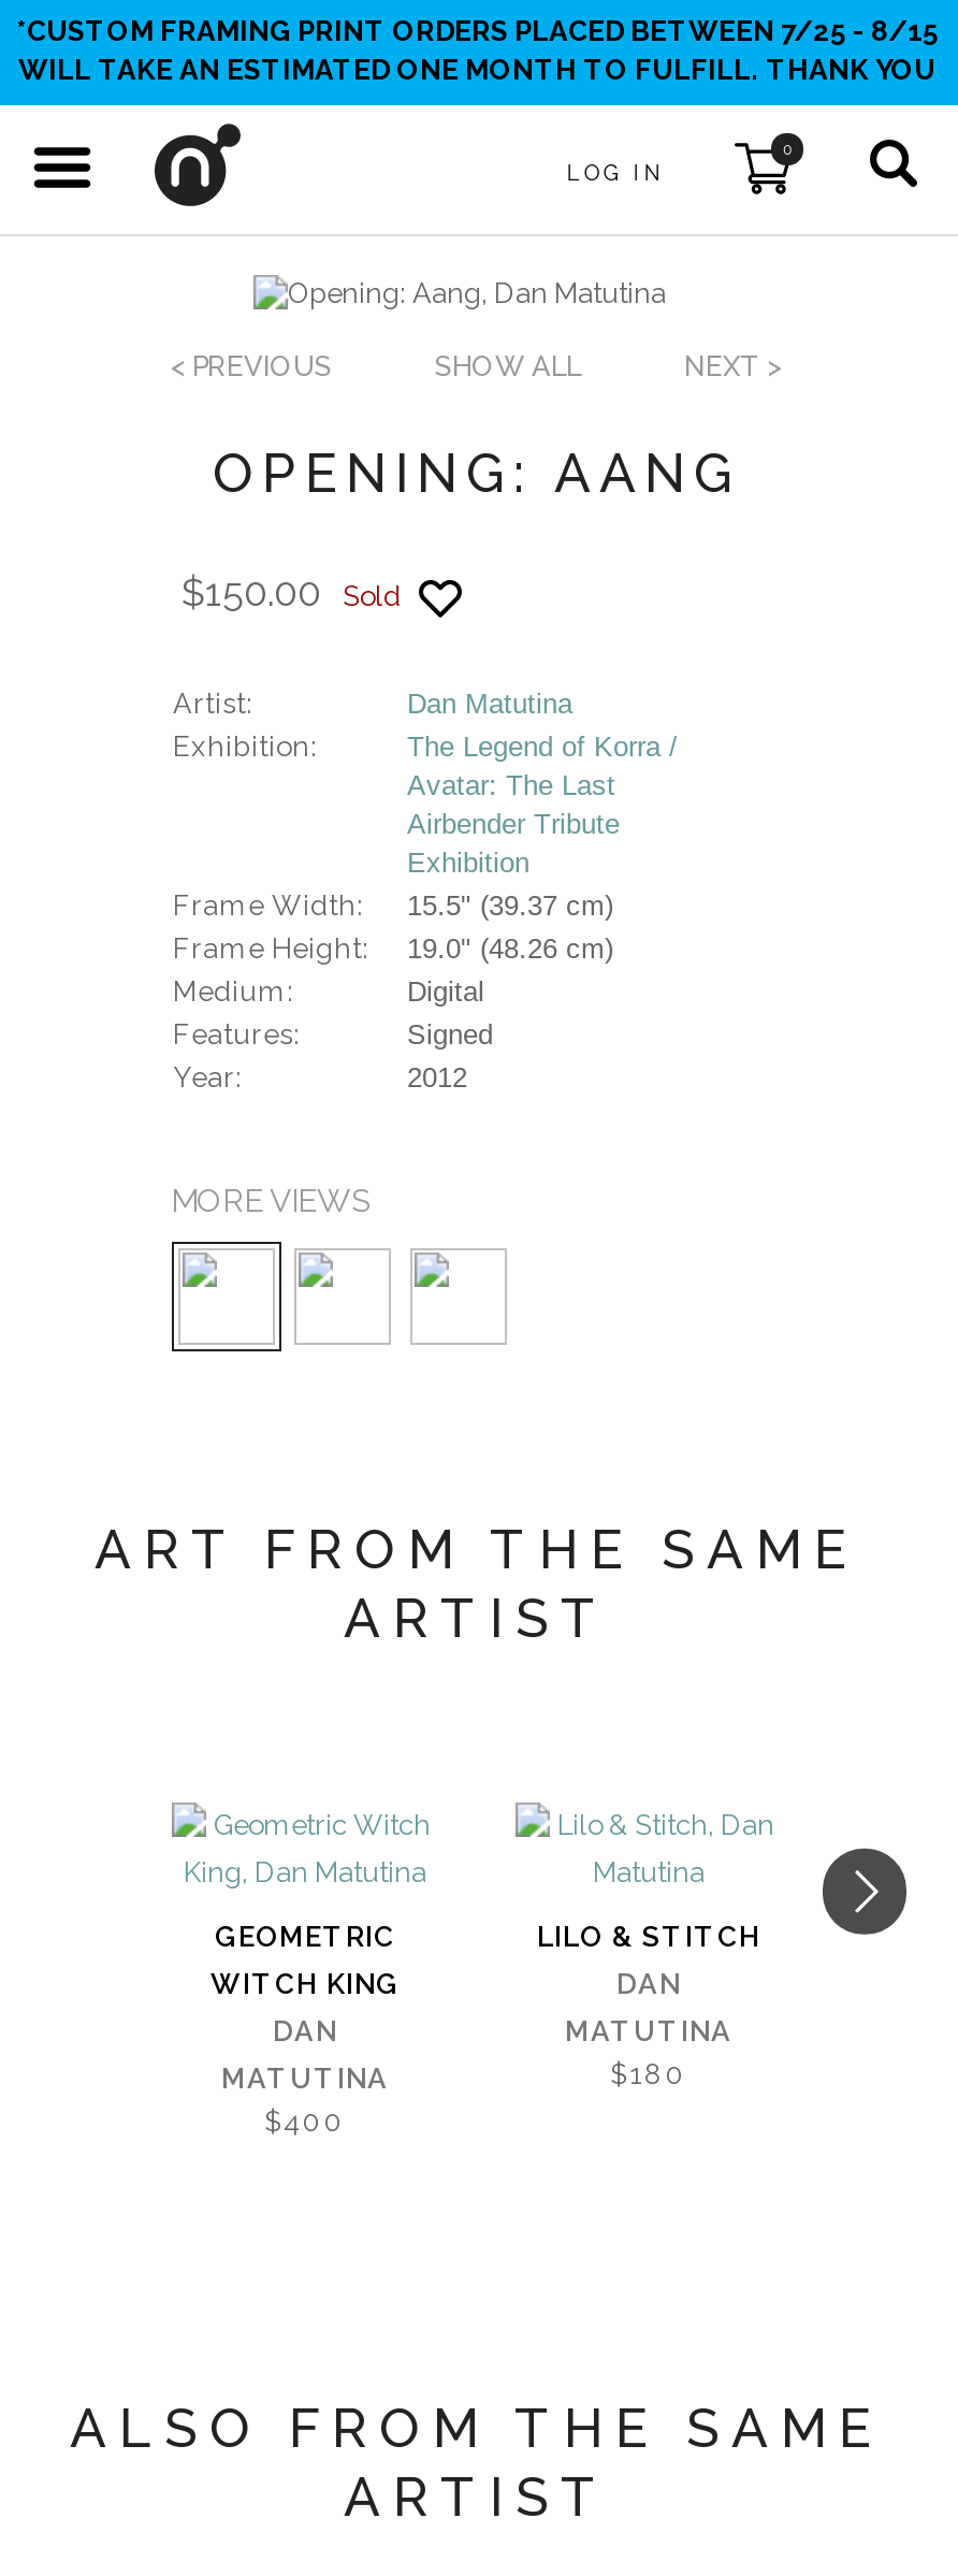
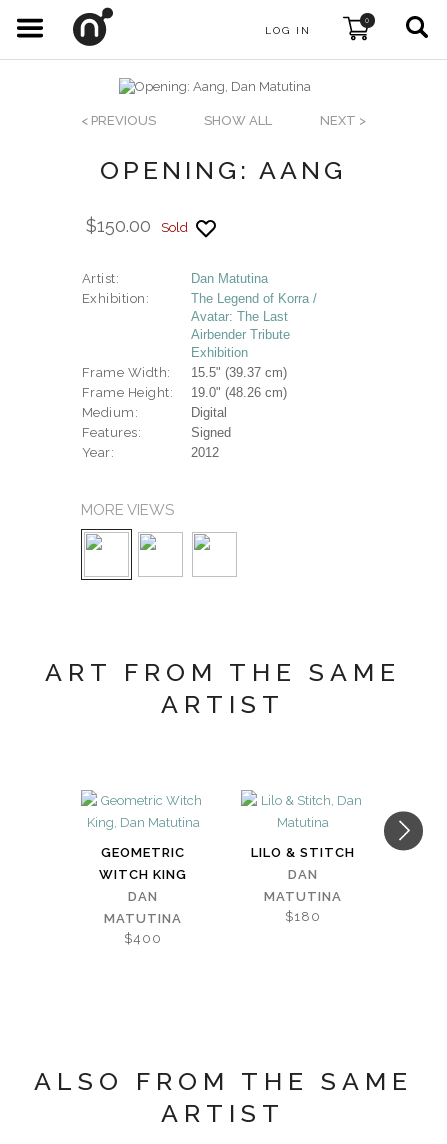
[16,16,938,87] *CUSTOM FRAMING PRINT ORDERS PLACED BETWEEN 7/25 - 8/15 | WILL TAKE AN ESTIMATED ONE MONTH TO FULFILL. THANK YOU -> none

